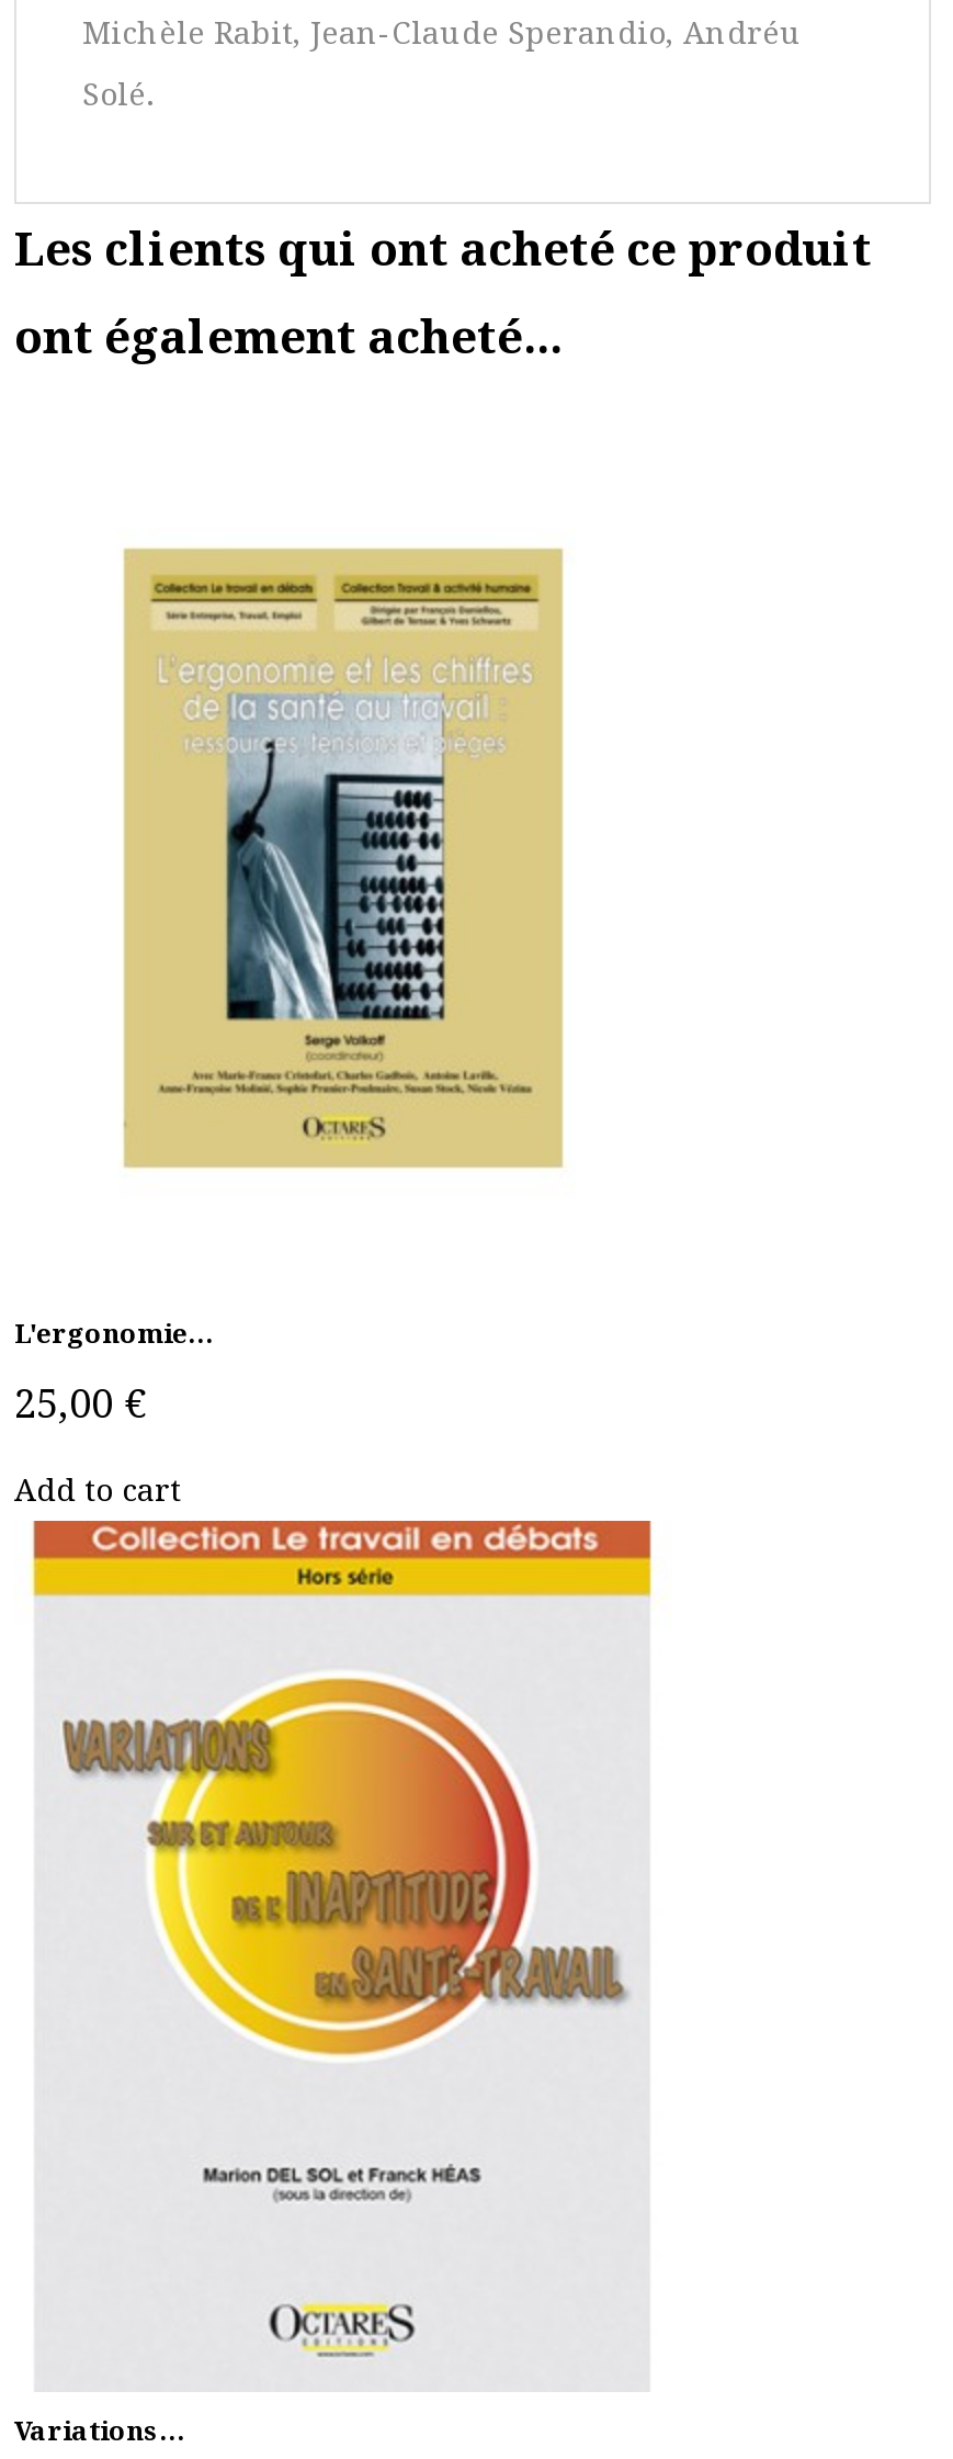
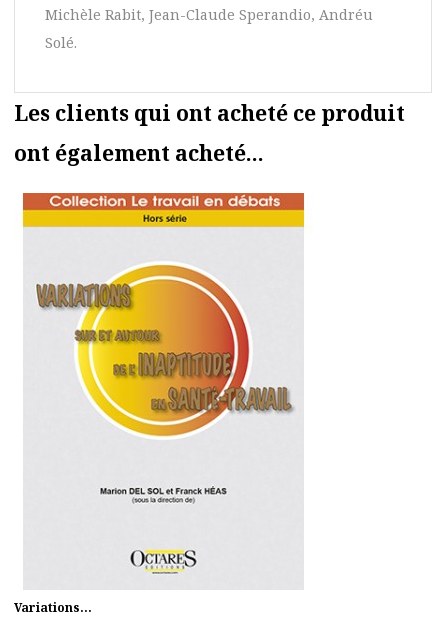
[122,549,565,1168] [image] -> none
[14,1315,214,1510] L'ergonomie... | 25,00 € | Add to cart -> none

